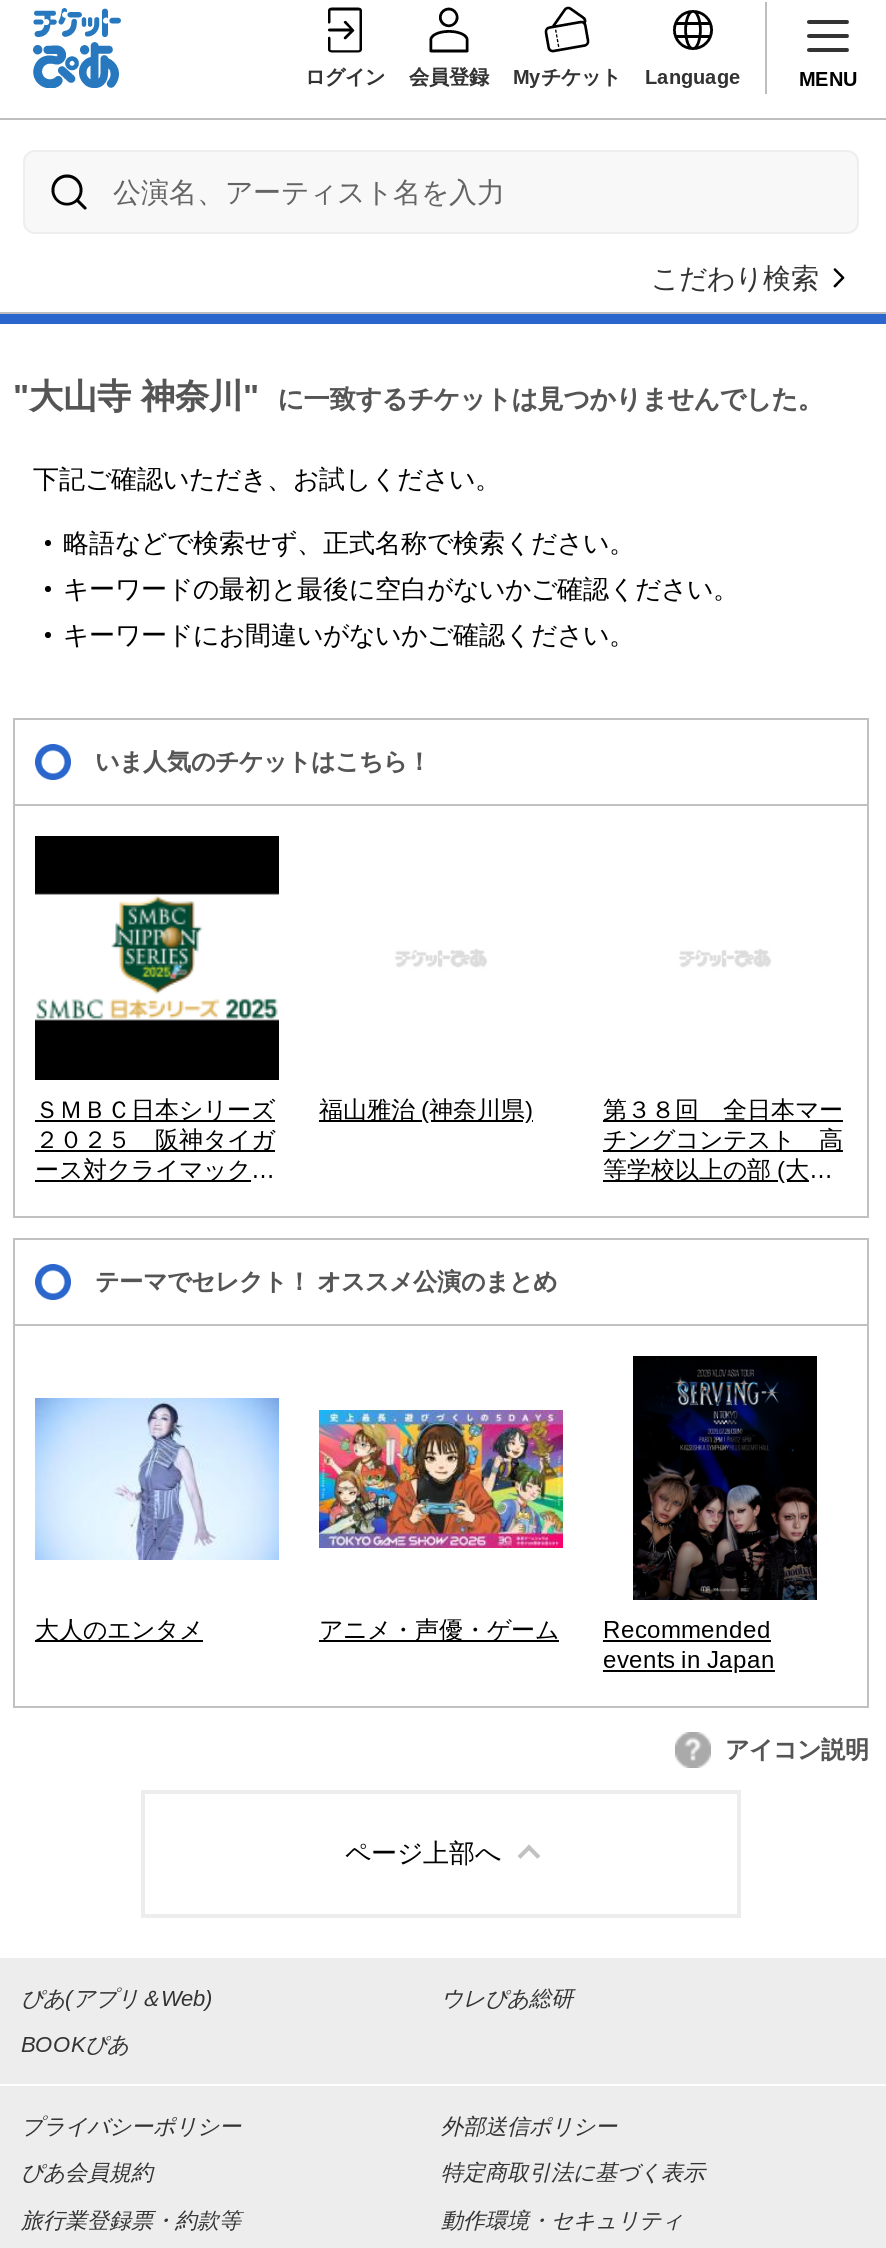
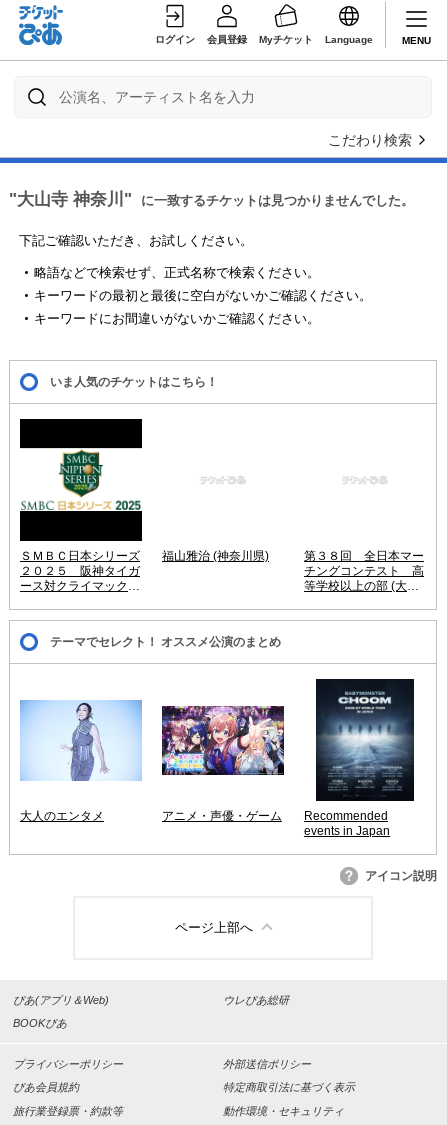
[627,1356,823,1600] [image] -> [315,678,415,802] [image]
[317,1408,565,1550] [image] -> [161,705,285,776] [image]

